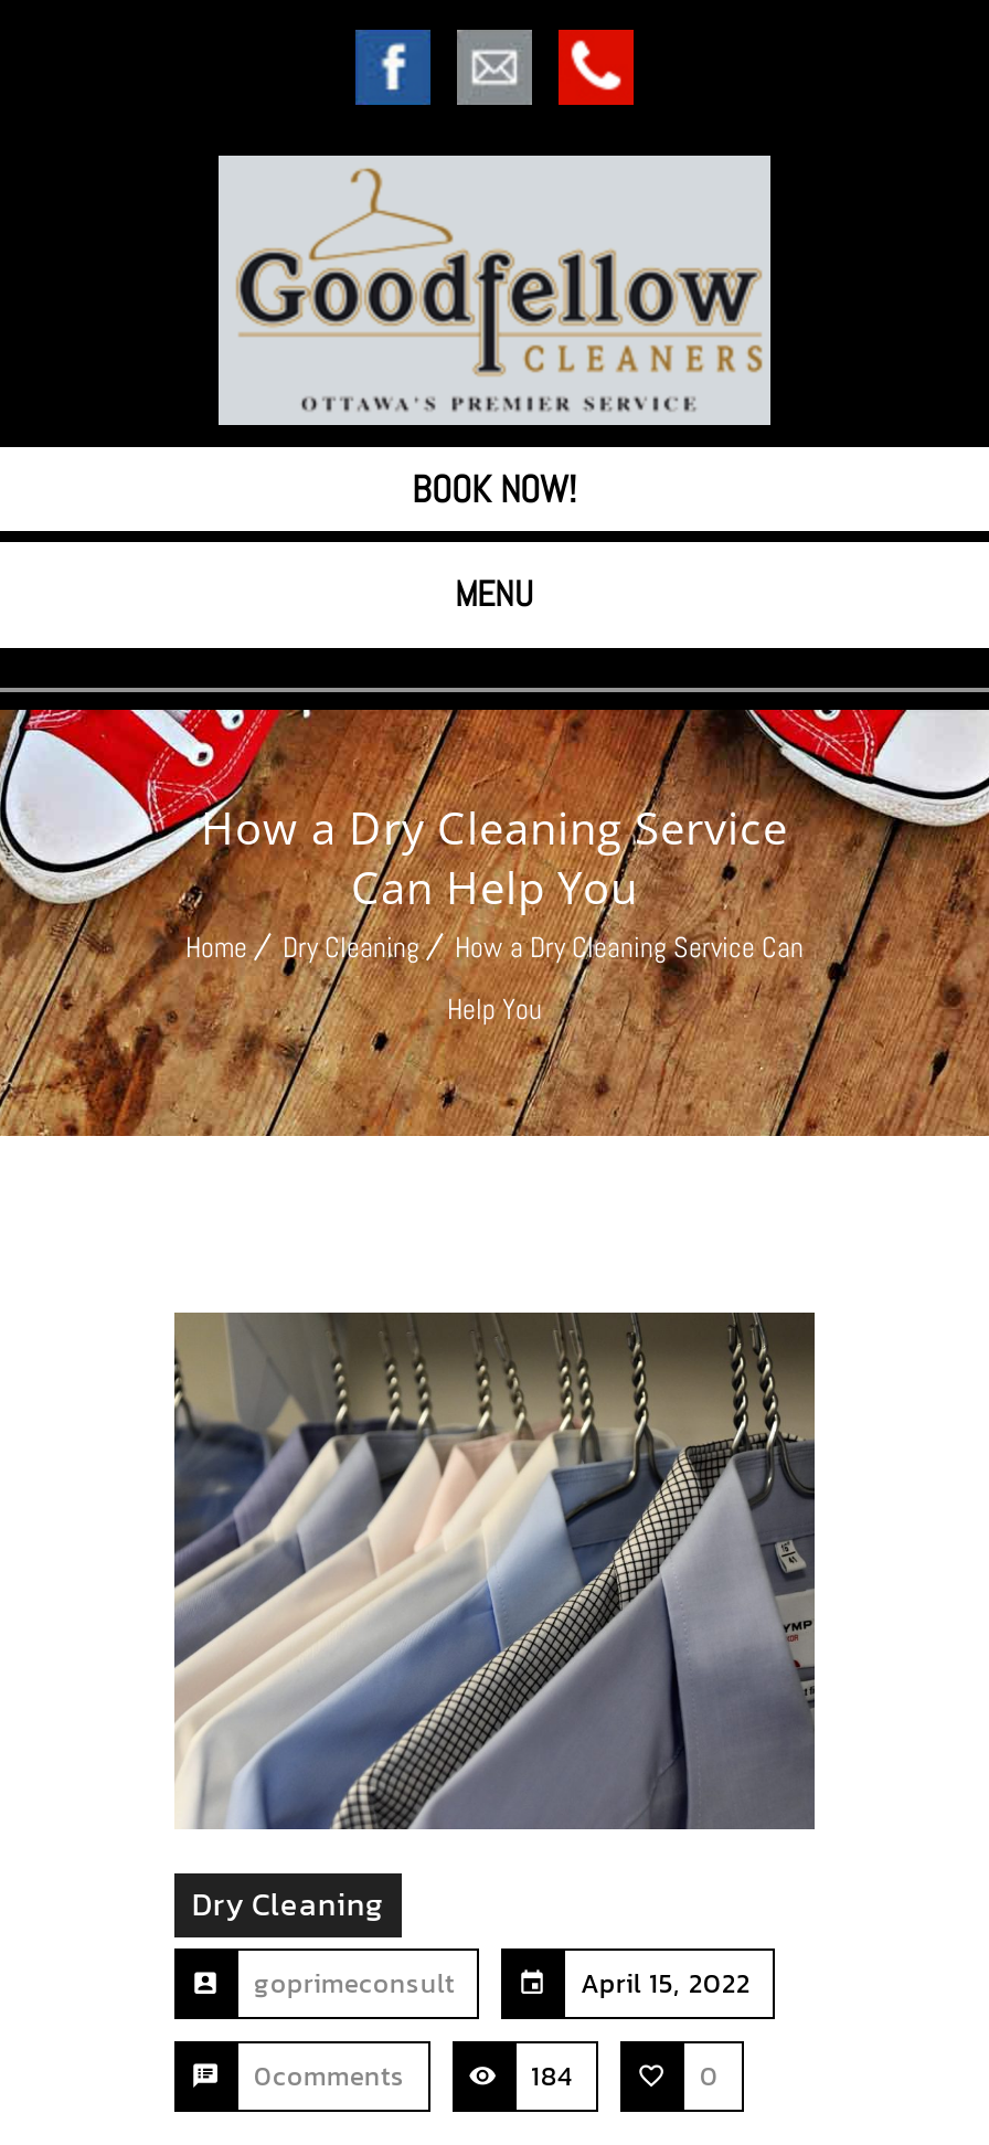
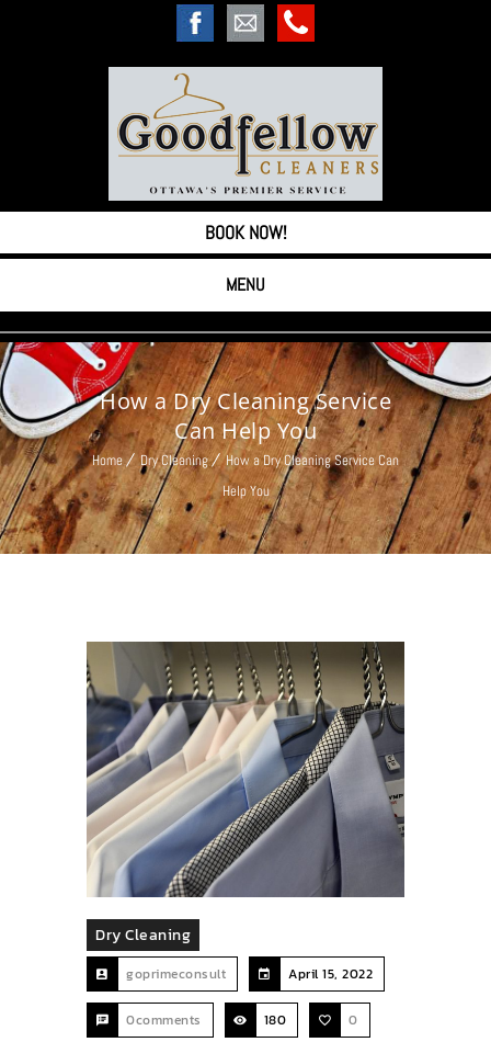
[531,2056,574,2095] 184 -> [264,1011,286,1030] 180

